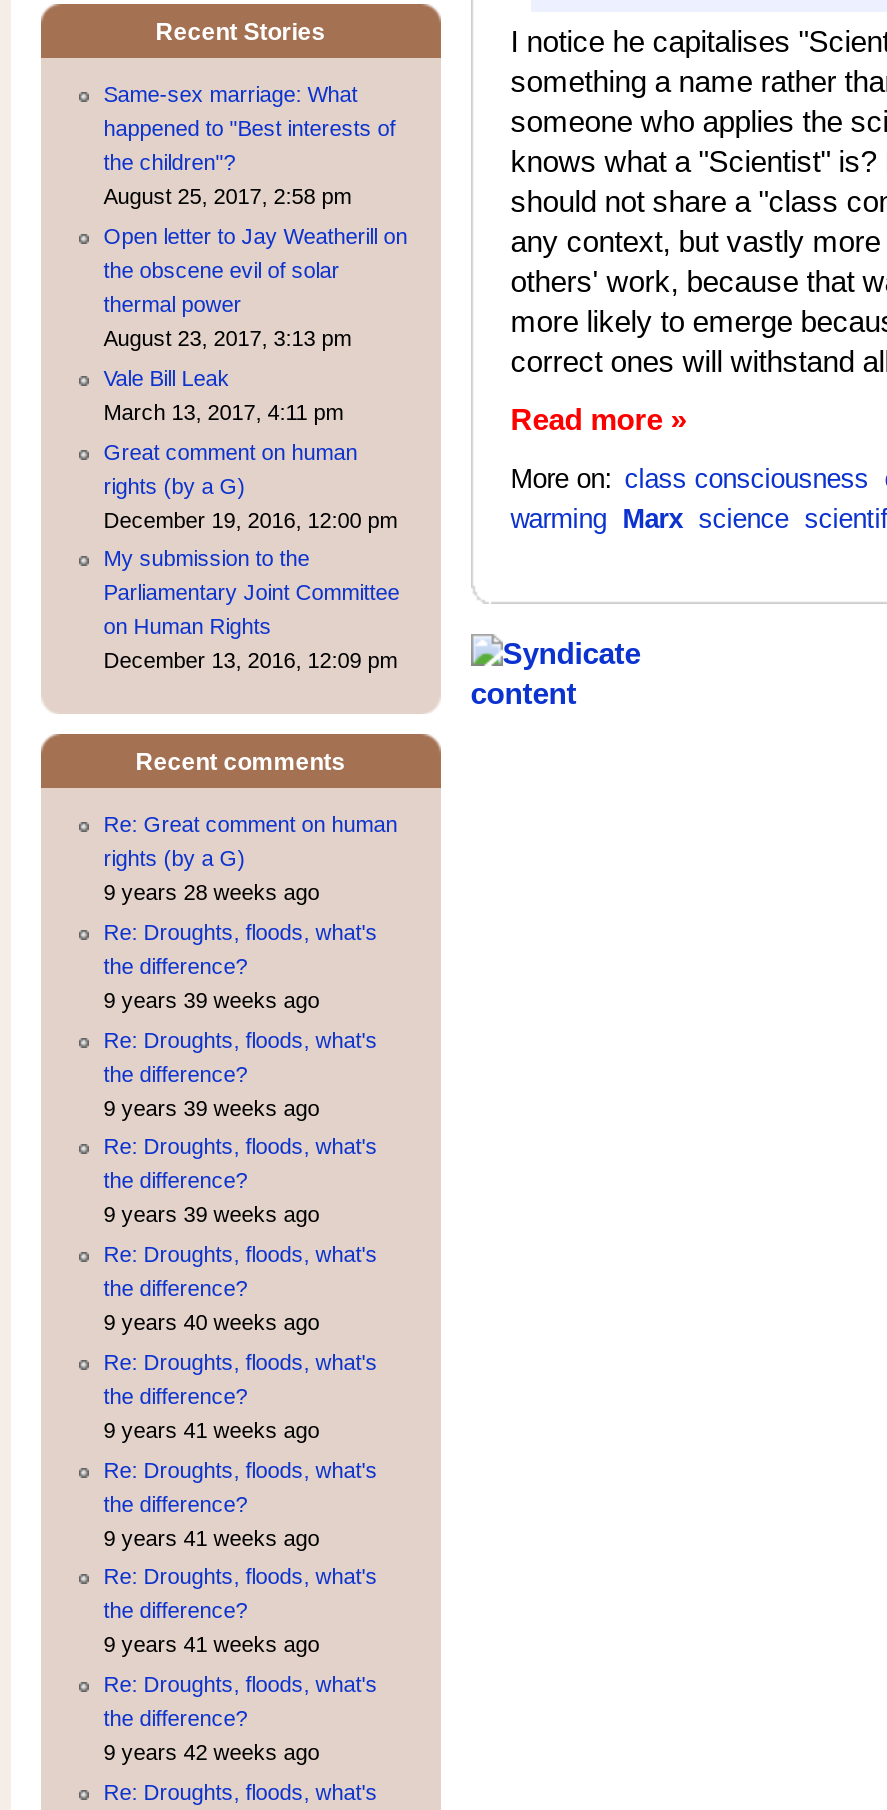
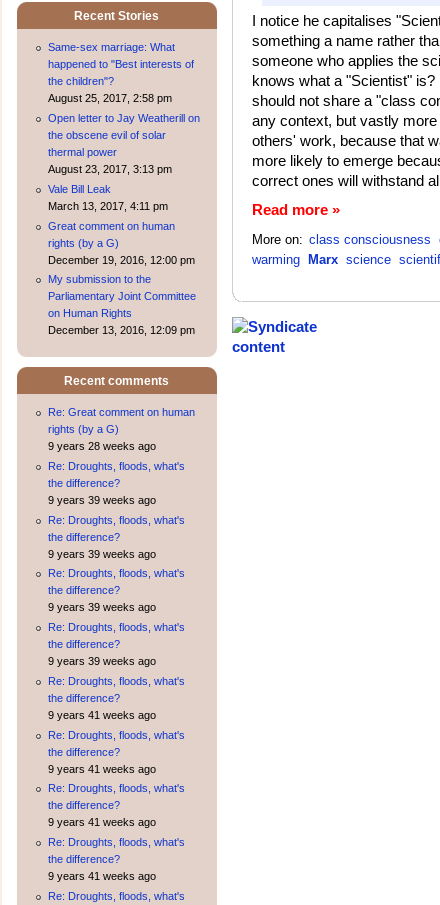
[104,1310,320,1334] 9 years 40 weeks ago -> [48,655,156,667] 9 years 39 weeks ago
[104,1740,320,1764] 9 years 42 weeks ago -> [48,870,156,882] 9 years 41 weeks ago

